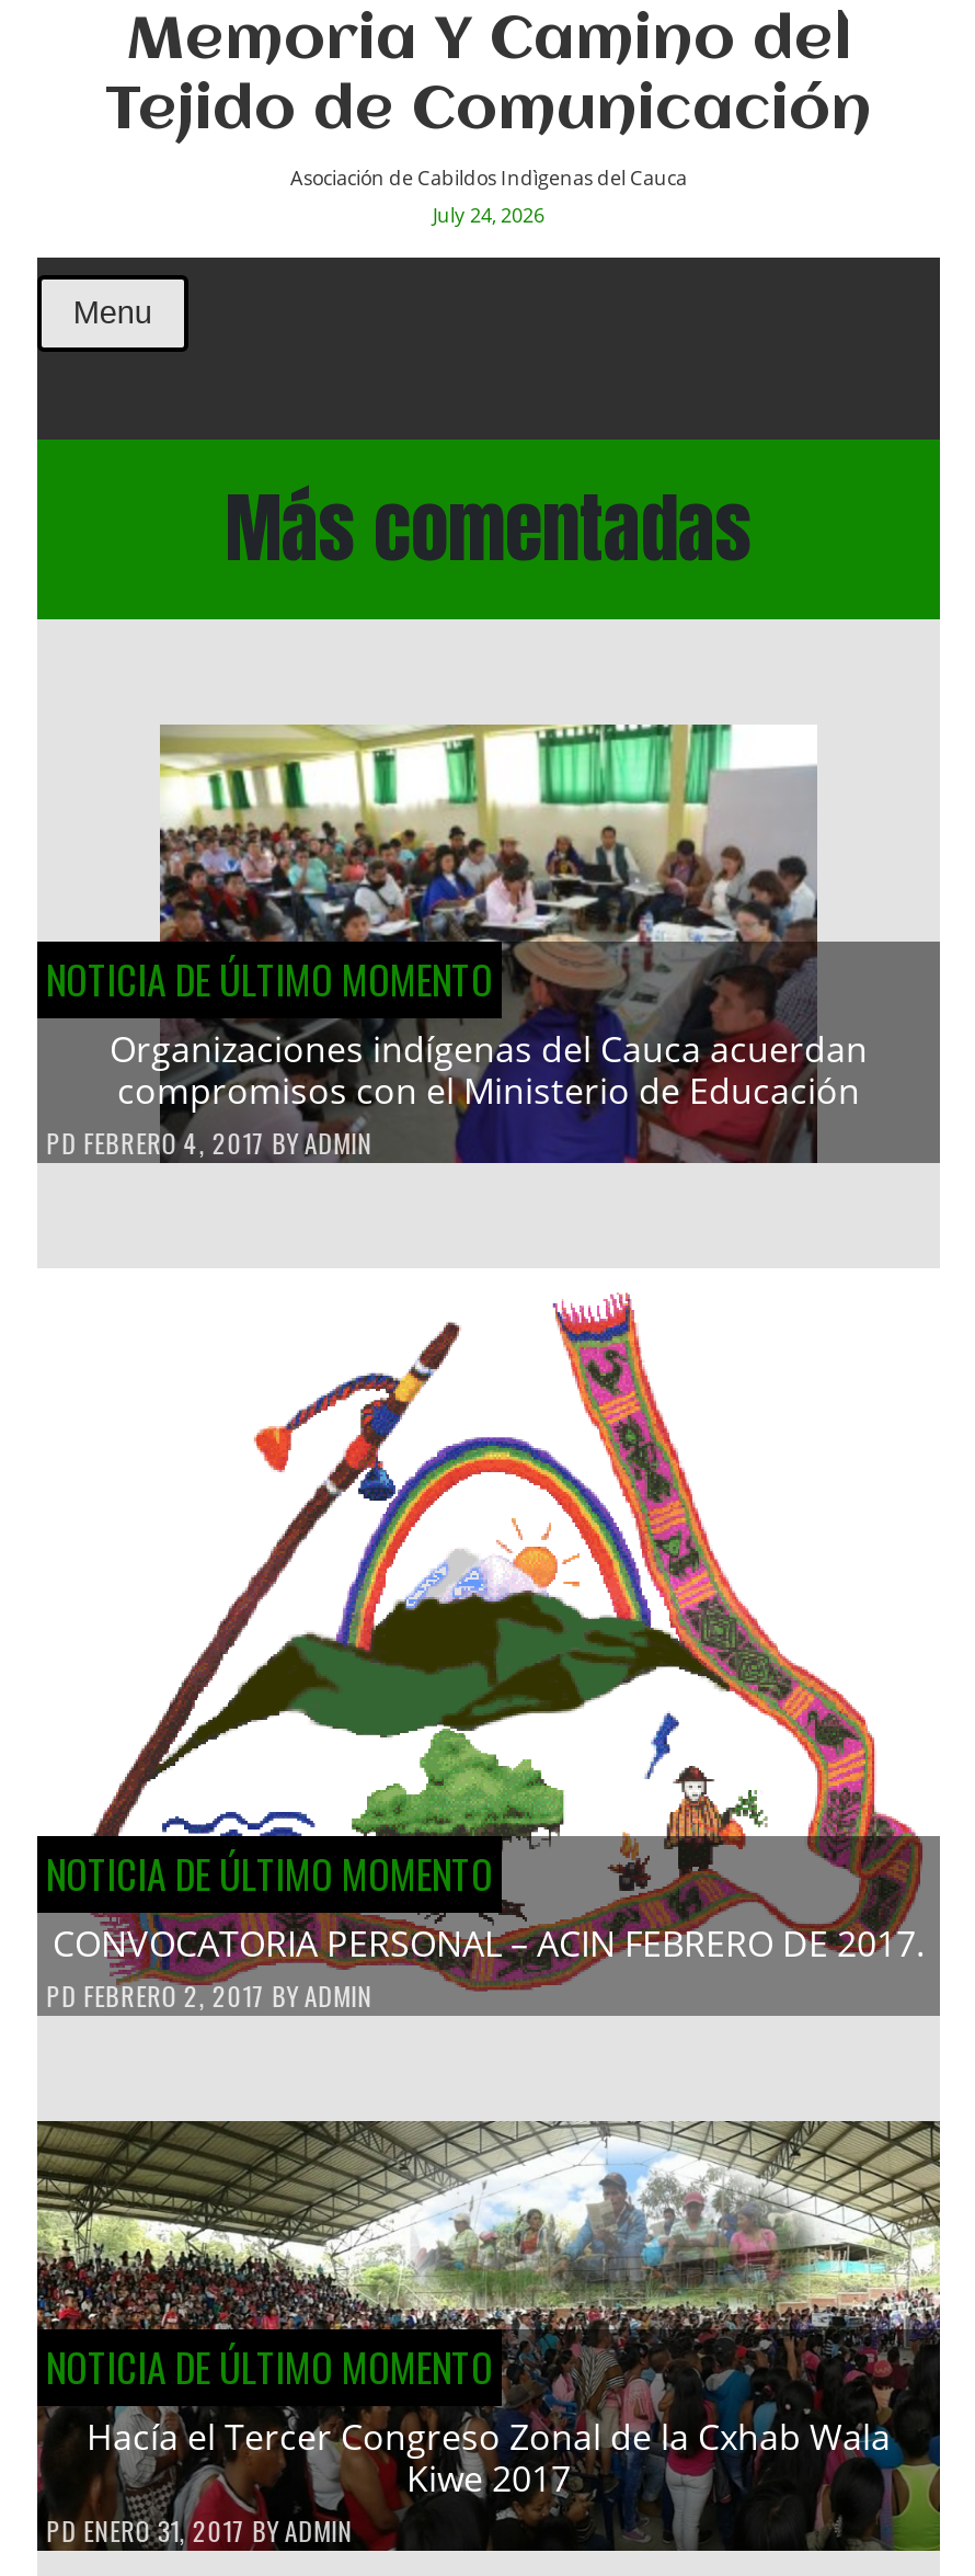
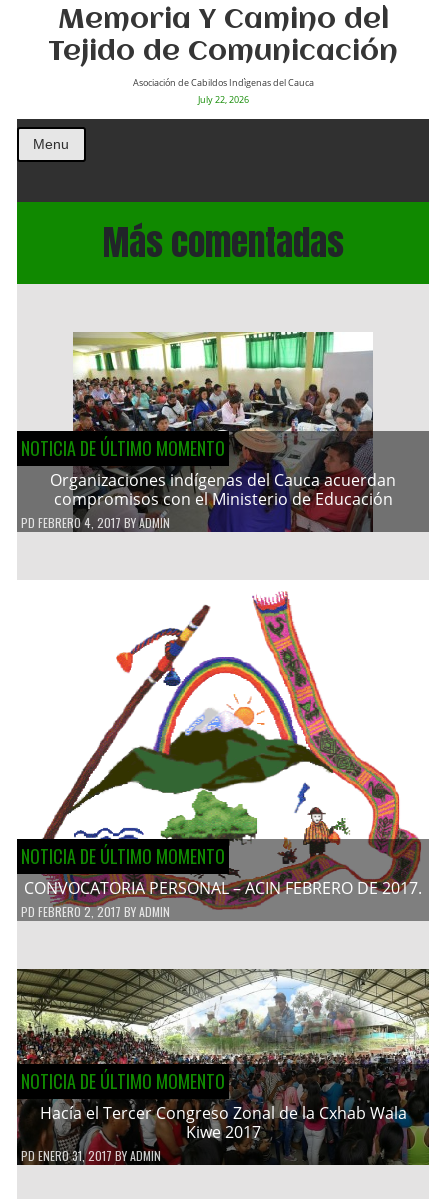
[433,201,544,229] July 24, 2026 -> [197,93,248,106] July 22, 2026

